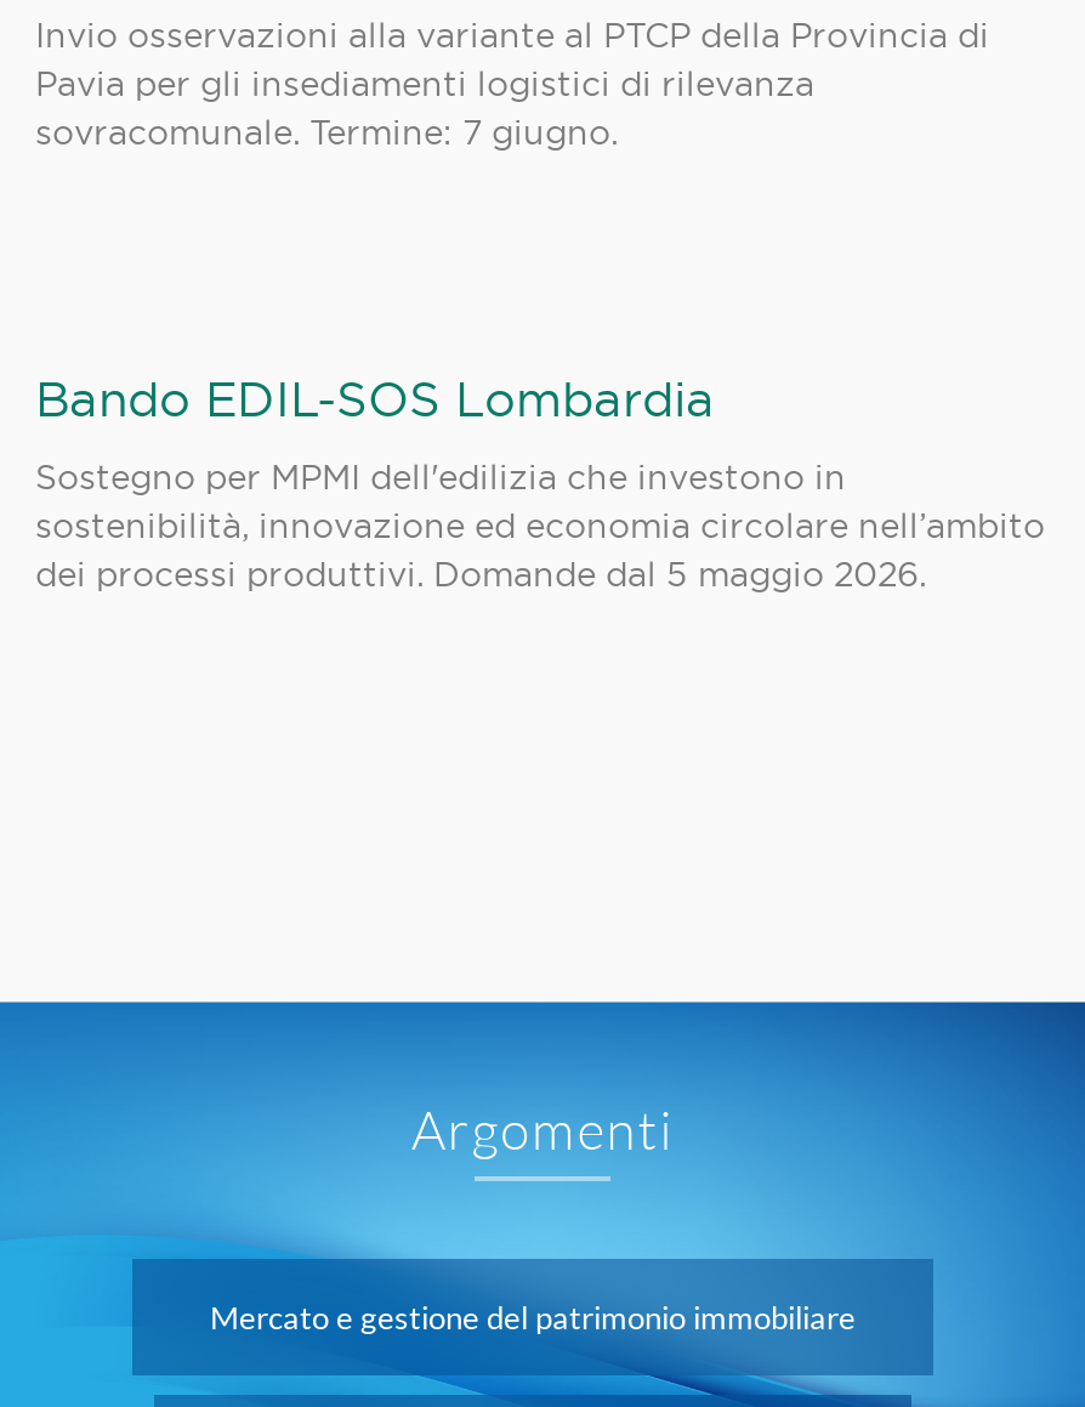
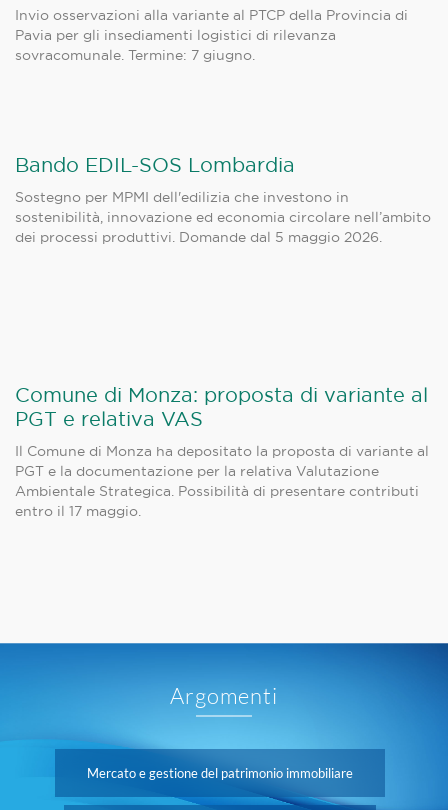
none -> [15,384,429,519] Comune di Monza: proposta di variante al | PGT e relativa VAS | Il Comune di Monza ha depositato la proposta di variante al | PGT e la documentazione per la relativa Valutazione | Ambientale Strategica. Possibilità di presentare contributi | entro il 17 maggio.

